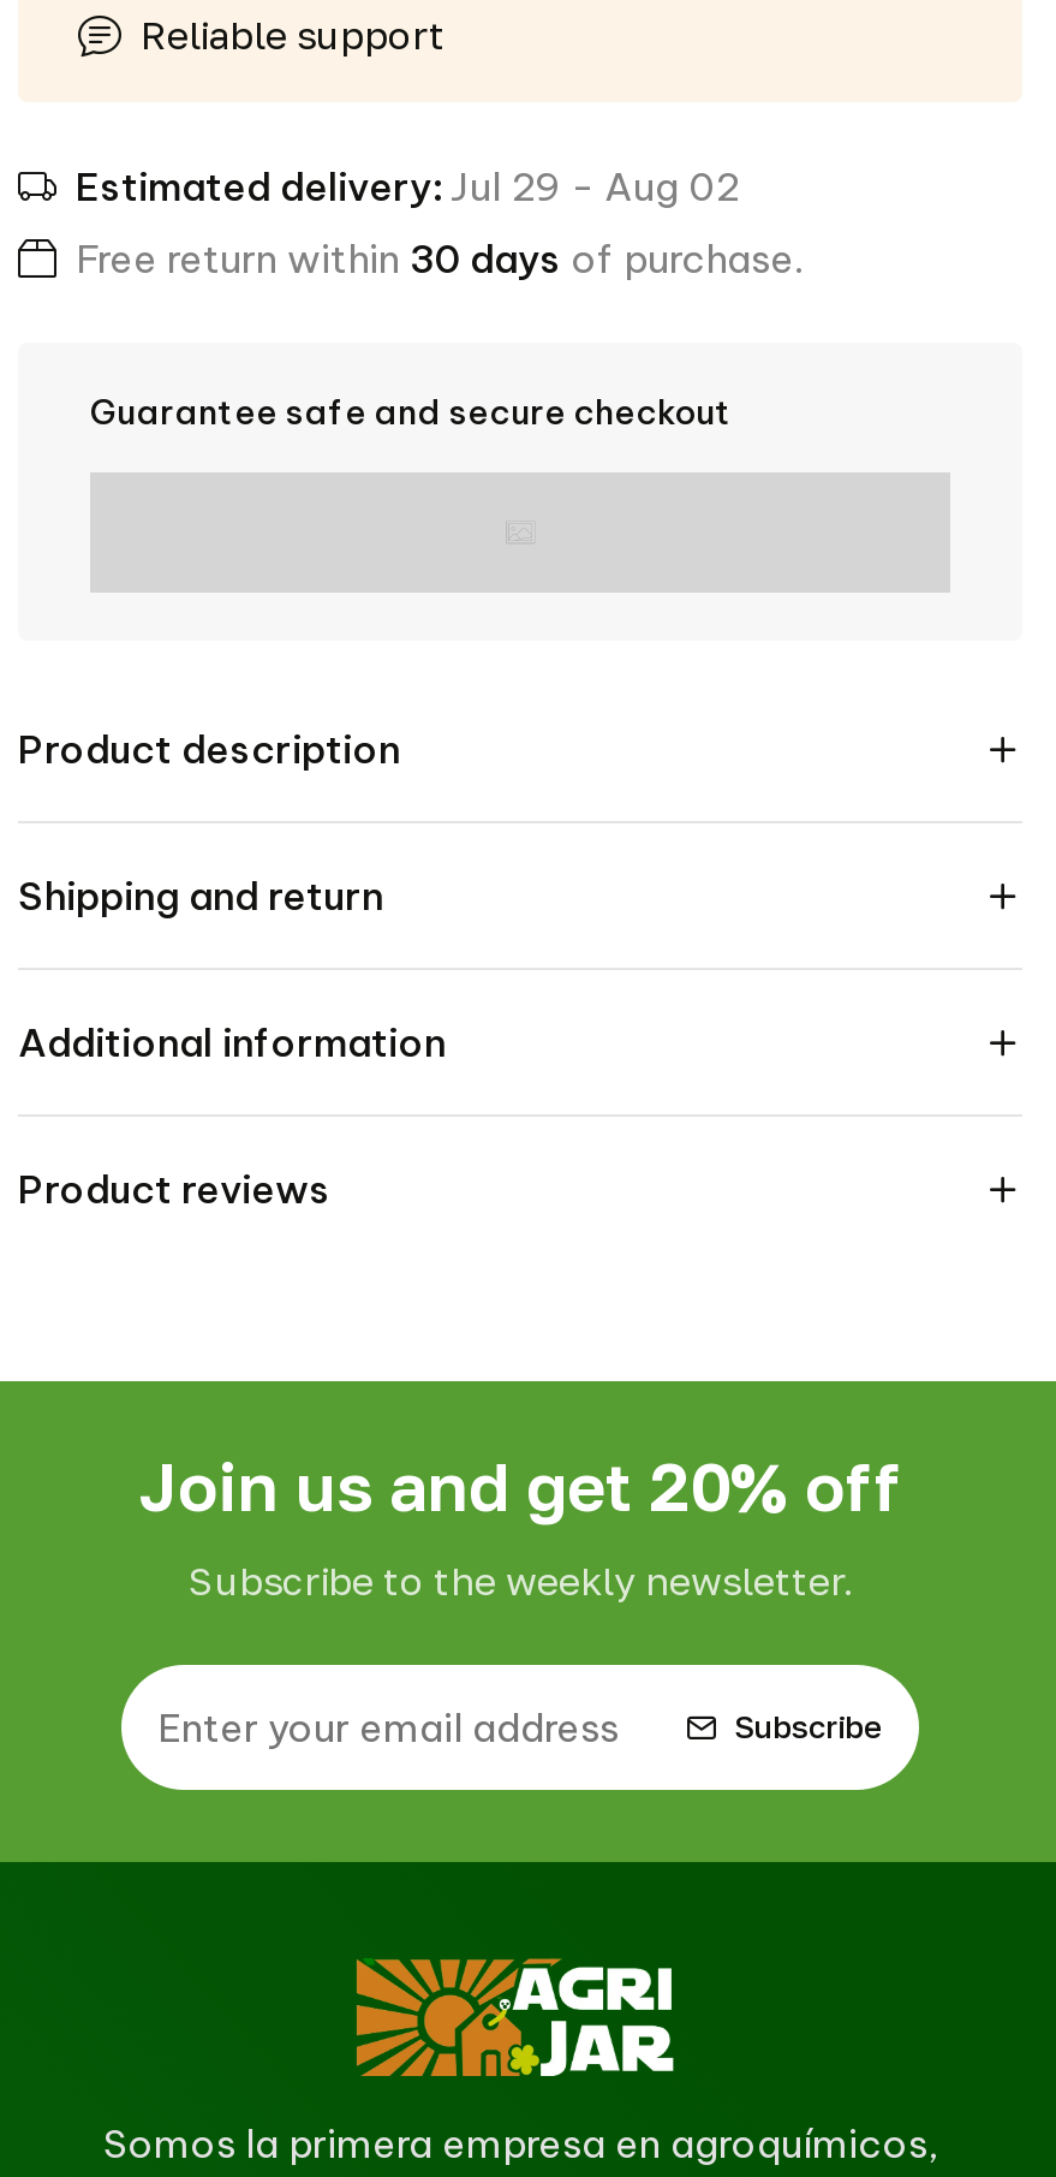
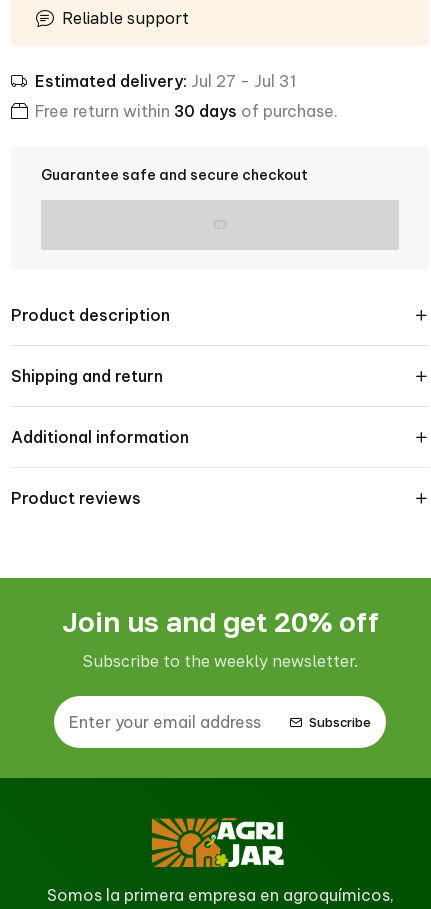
[76,162,739,210] Estimated delivery: Jul 29 - Aug 02 -> [35,71,296,91] Estimated delivery: Jul 27 - Jul 31

